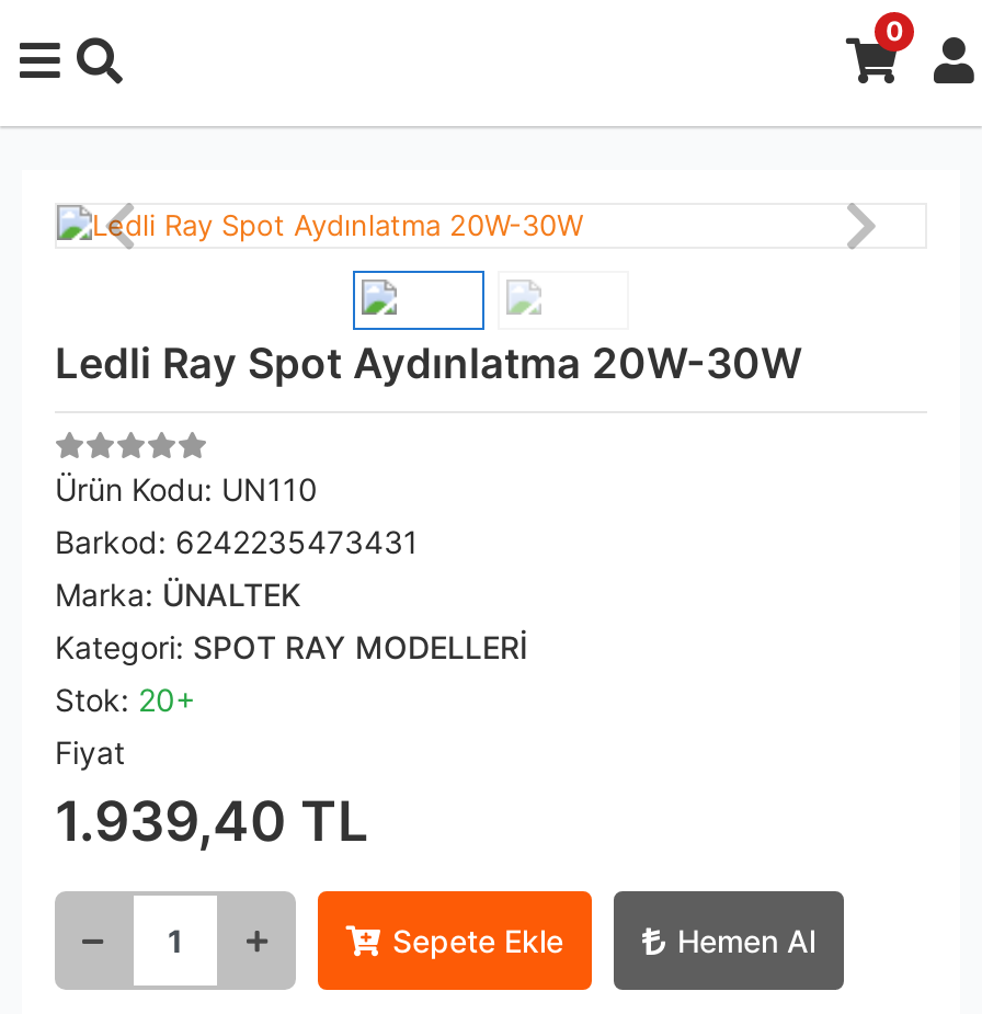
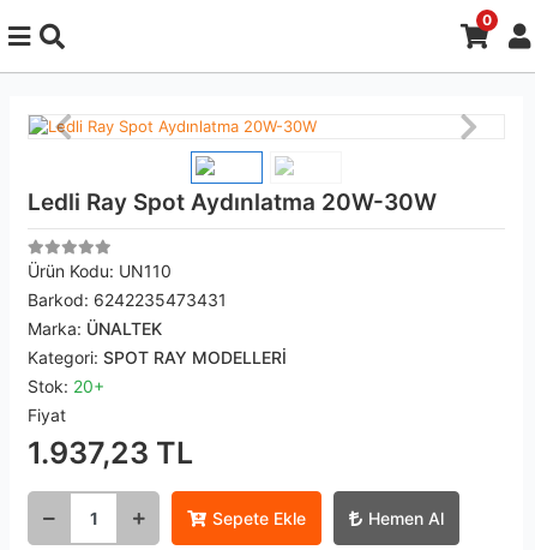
[55,788,368,854] 1.939,40 TL -> [28,435,193,471] 1.937,23 TL

